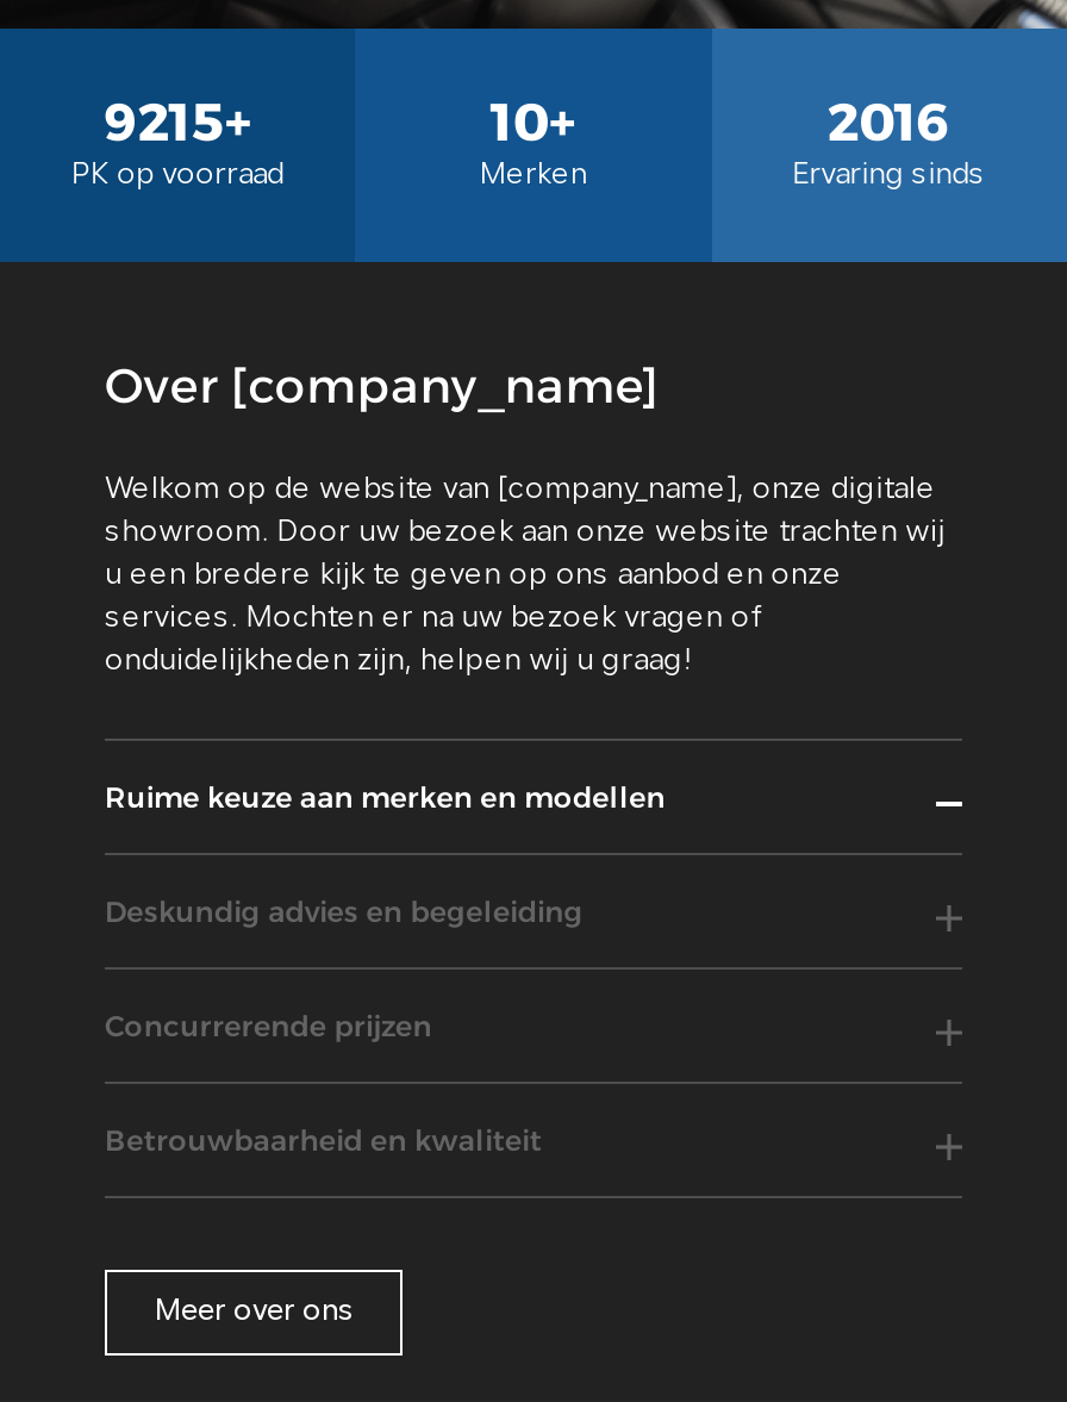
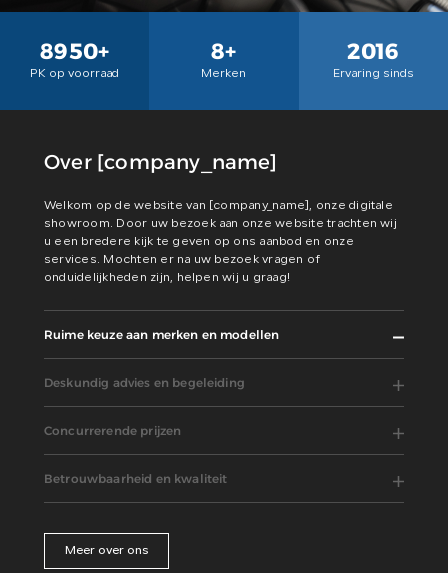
[104,90,252,154] 9215+ -> [40,38,109,65] 8950+
[491,90,576,154] 10+ -> [211,38,237,65] 8+

